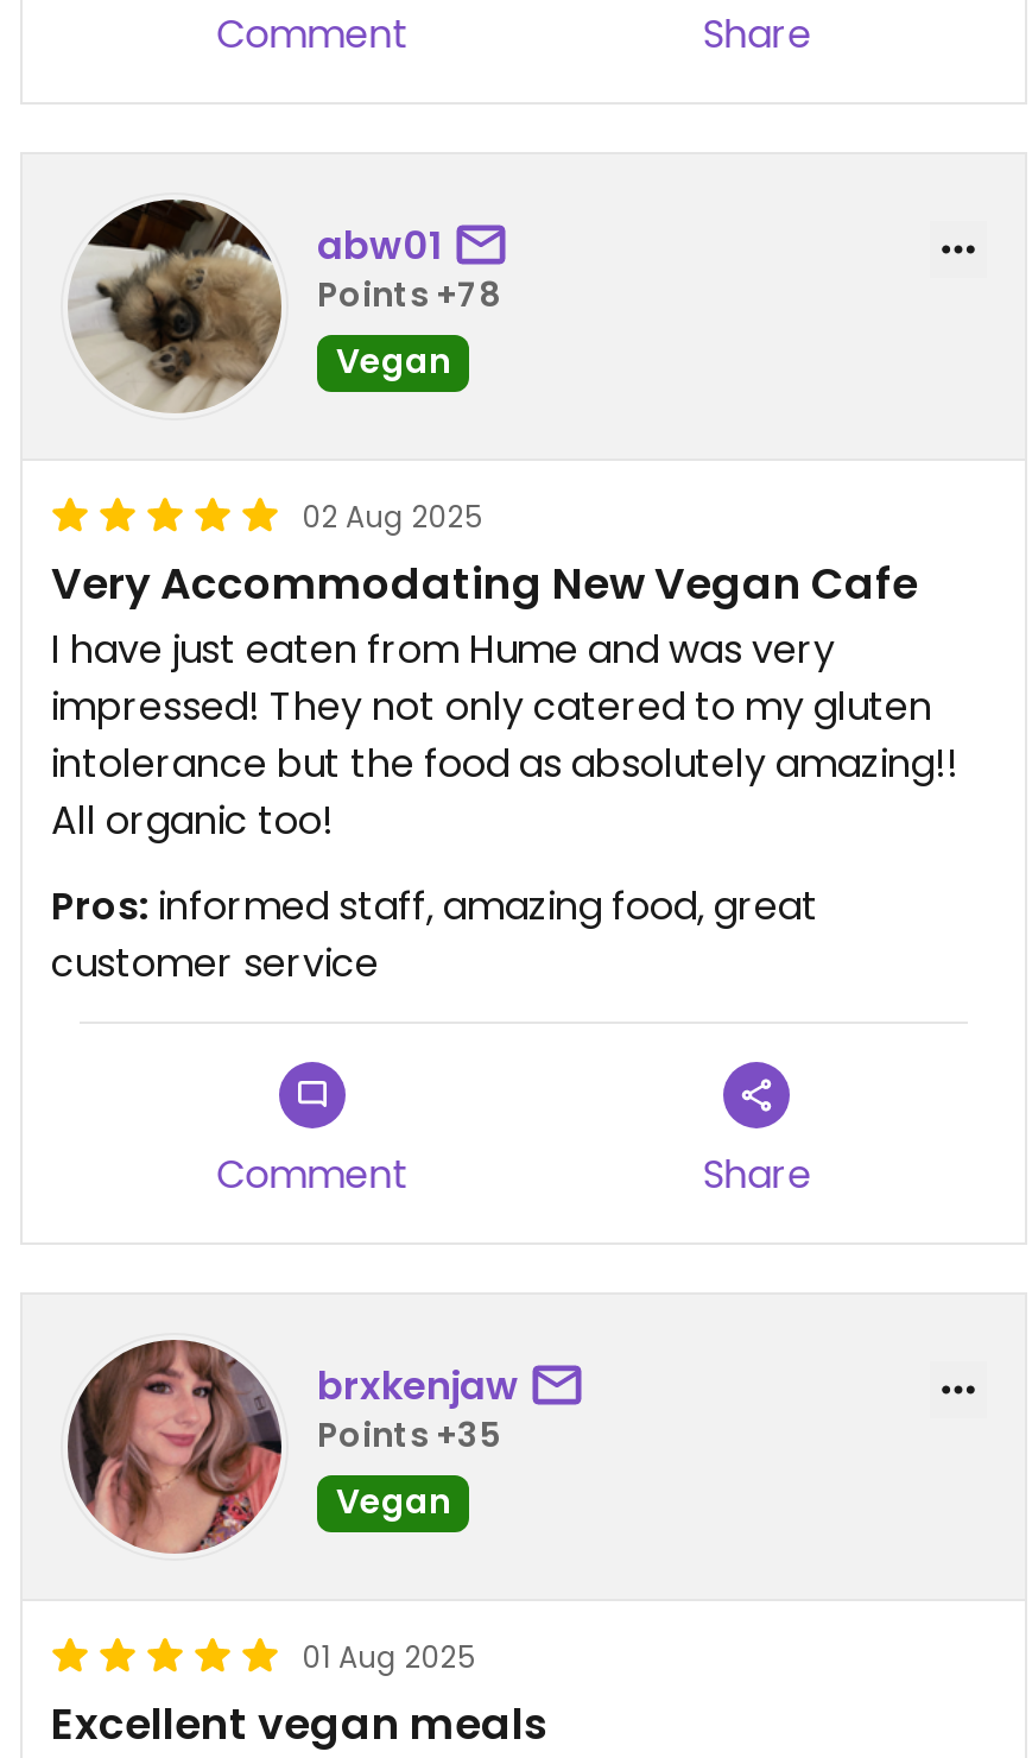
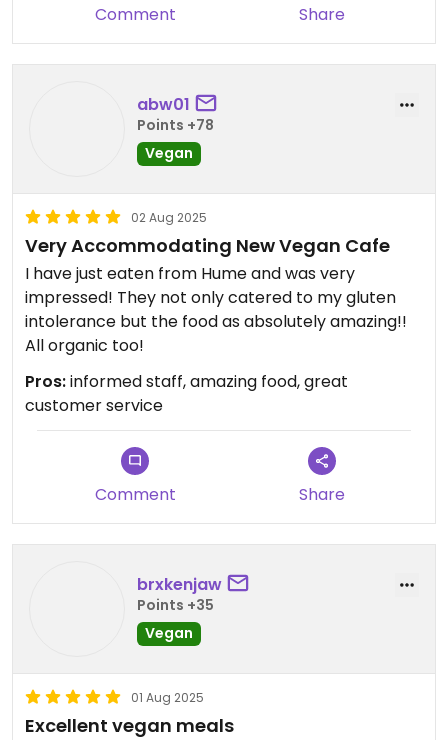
[68,197,284,413] [image] -> none
[65,1338,284,1554] [image] -> none

